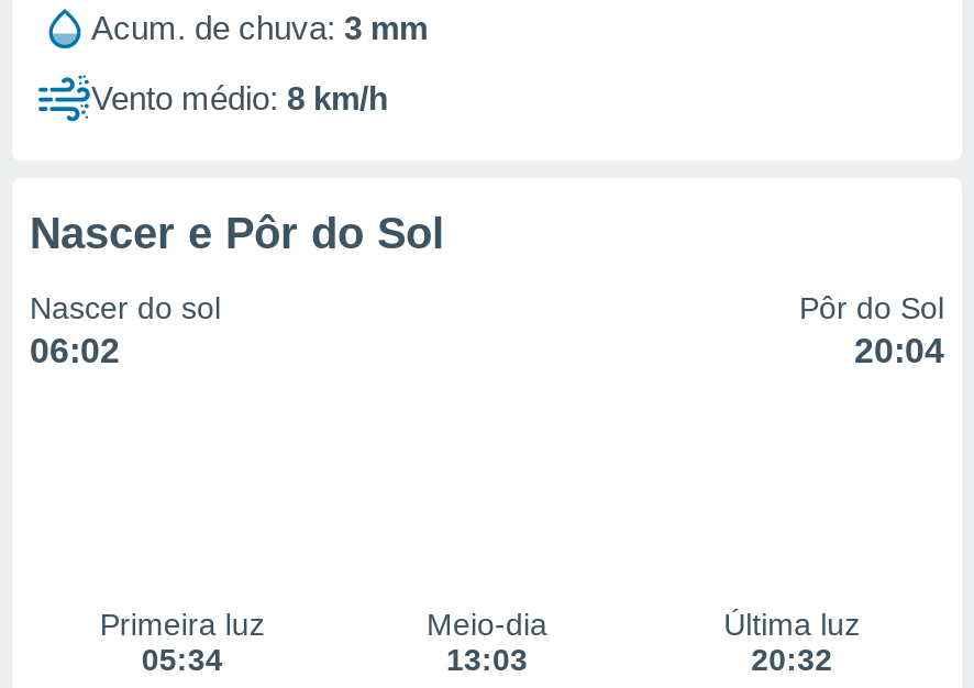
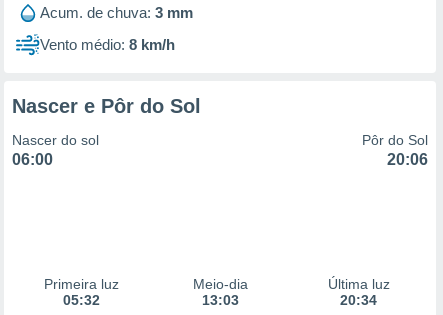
[30,332,120,369] 06:02 -> [12,151,53,168] 06:00
[854,332,944,369] 20:04 -> [387,151,428,168] 20:06
[141,642,223,677] 05:34 -> [63,292,100,308] 05:32
[751,642,833,677] 20:32 -> [340,292,377,308] 20:34

